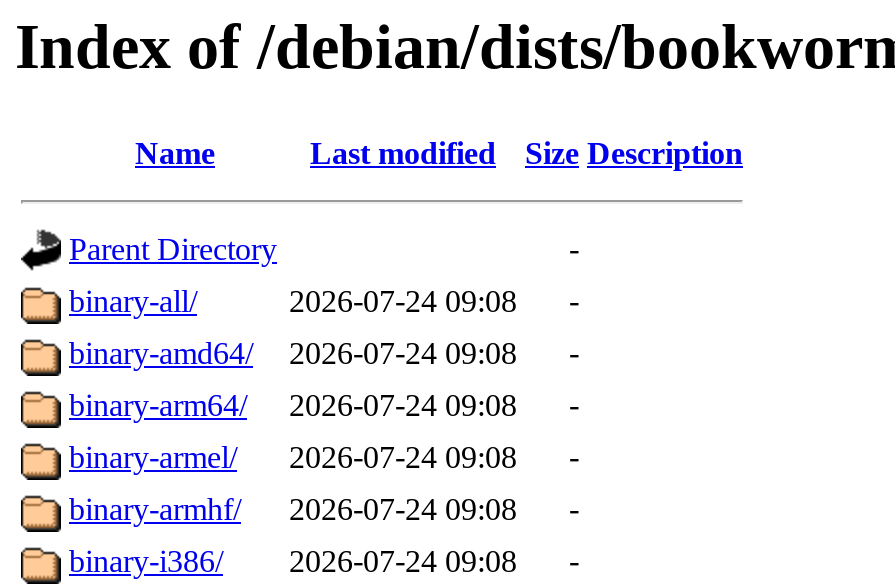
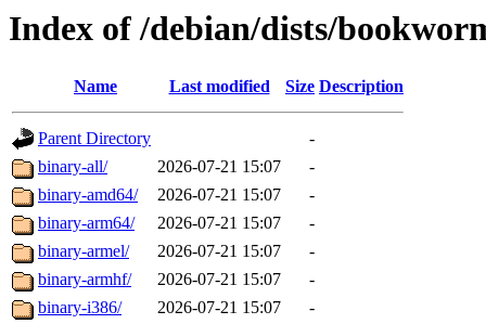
[289,285,517,319] 2026-07-24 09:08 -> [157,158,281,176] 2026-07-21 15:07
[289,337,517,371] 2026-07-24 09:08 -> [157,186,281,204] 2026-07-21 15:07
[289,389,517,423] 2026-07-24 09:08 -> [157,214,281,232] 2026-07-21 15:07
[289,441,517,475] 2026-07-24 09:08 -> [157,242,281,261] 2026-07-21 15:07
[289,493,517,527] 2026-07-24 09:08 -> [157,270,281,289] 2026-07-21 15:07
[289,545,517,579] 2026-07-24 09:08 -> [157,298,281,317] 2026-07-21 15:07

